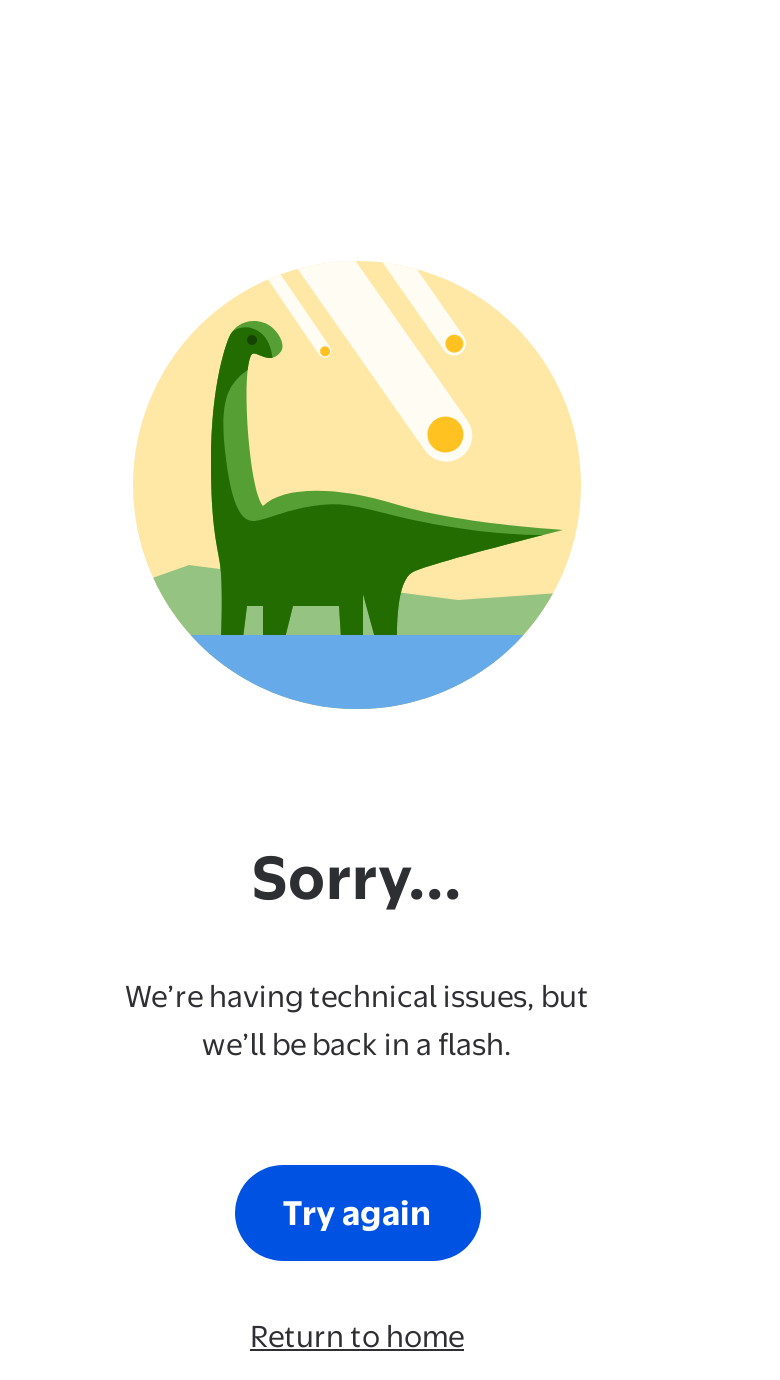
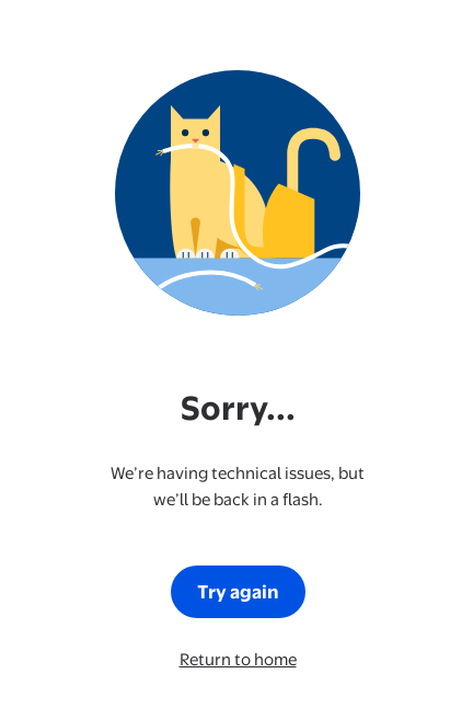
[133,261,581,663] [image] -> [114,69,361,292] [image]

